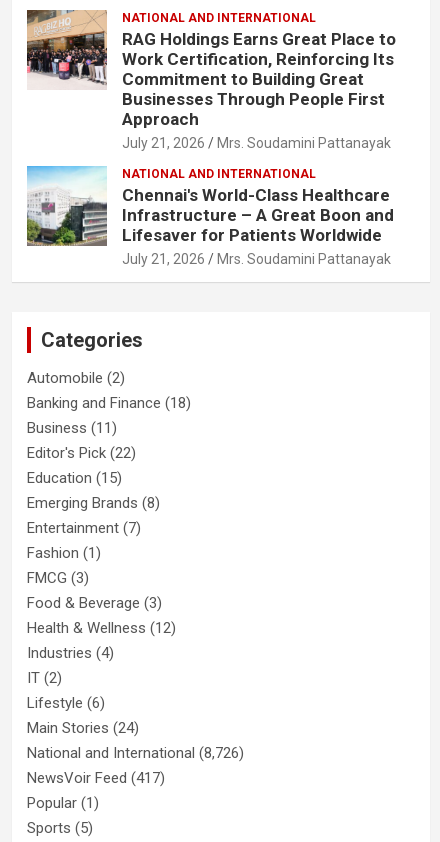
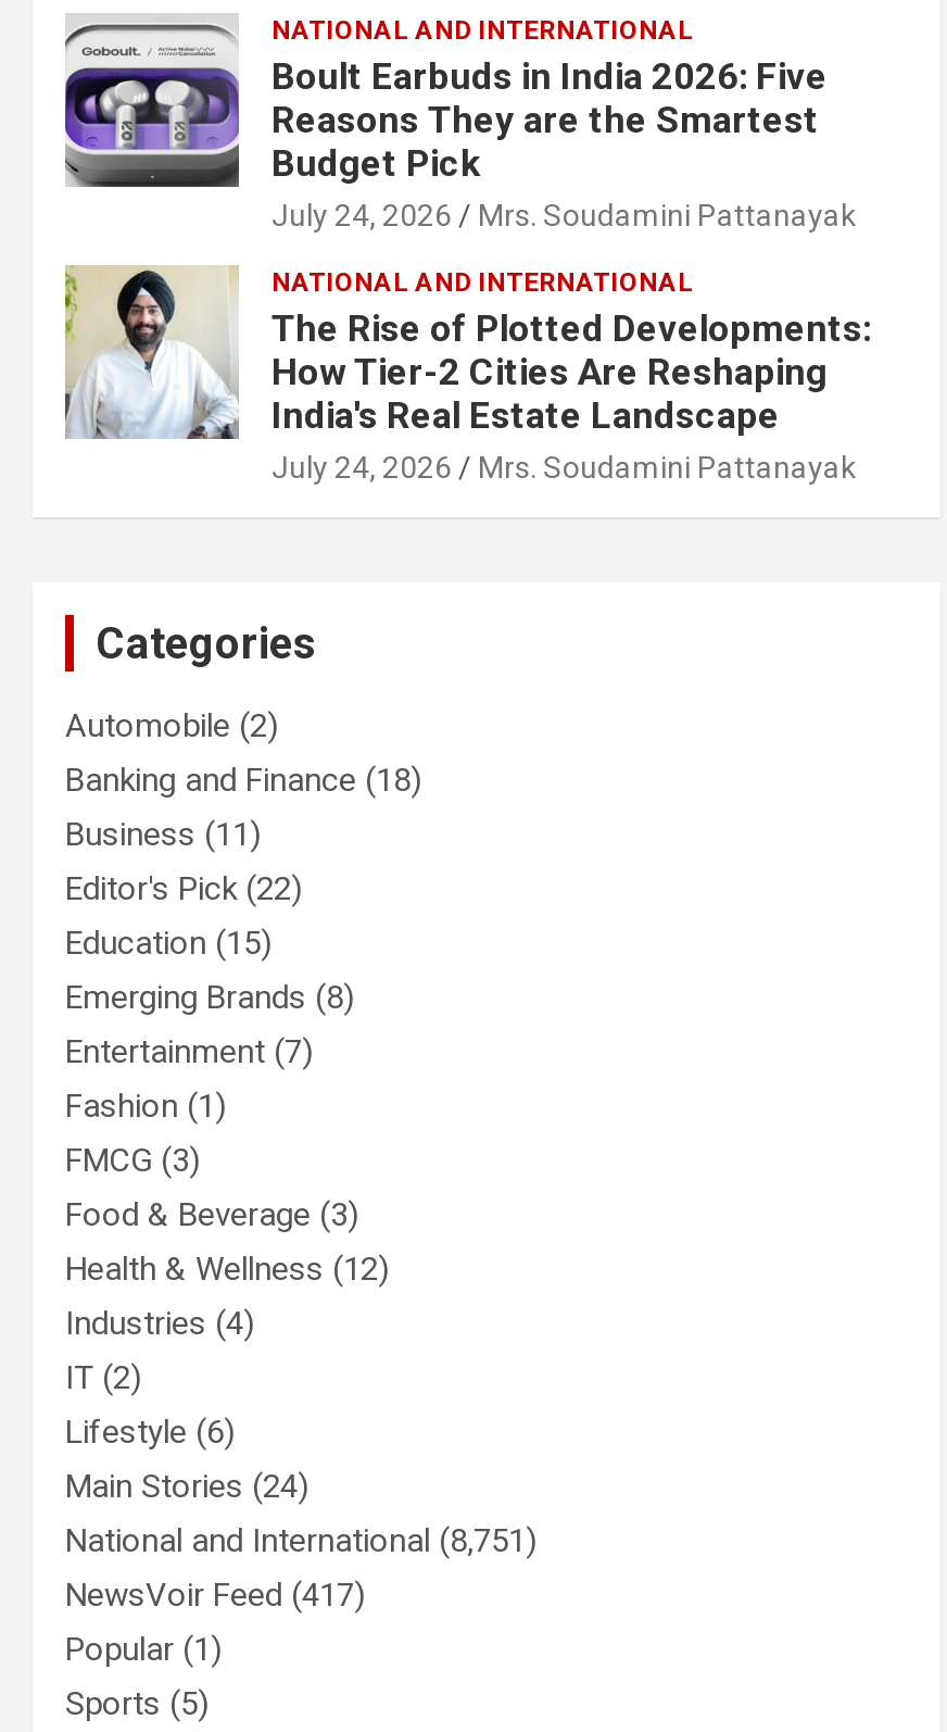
[26,9,396,150] [image] | RAG Holdings Earns Great Place to | Work Certification, Reinforcing Its | Commitment to Building Great | Businesses Through People First | Approach | July 21, 2026 -> [63,13,828,231] [image] | Boult Earbuds in India 2026: Five | Reasons They are the Smartest | Budget Pick | July 24, 2026
[26,165,394,266] [image] | Chennai's World-Class Healthcare | Infrastructure – A Great Boon and | Lifesaver for Patients Worldwide | July 21, 2026 -> [63,263,871,484] [image] | The Rise of Plotted Developments: | How Tier-2 Cities Are Reshaping | India's Real Estate Landscape | July 24, 2026
[27,743,244,761] National and International (8,726) -> [65,1520,536,1559] National and International (8,751)

